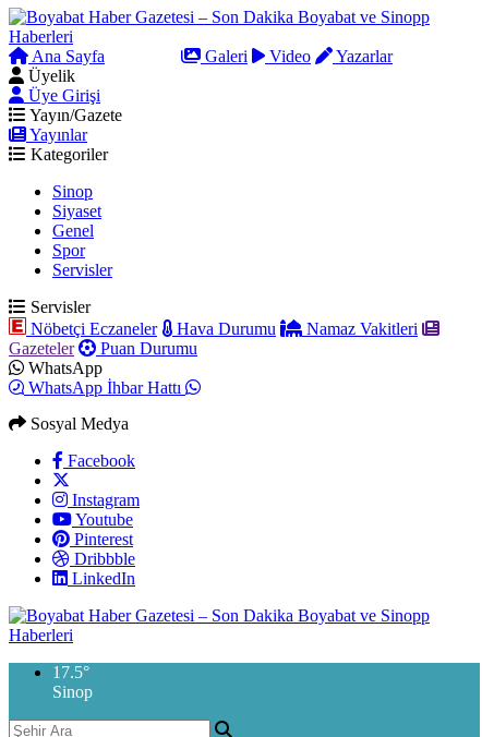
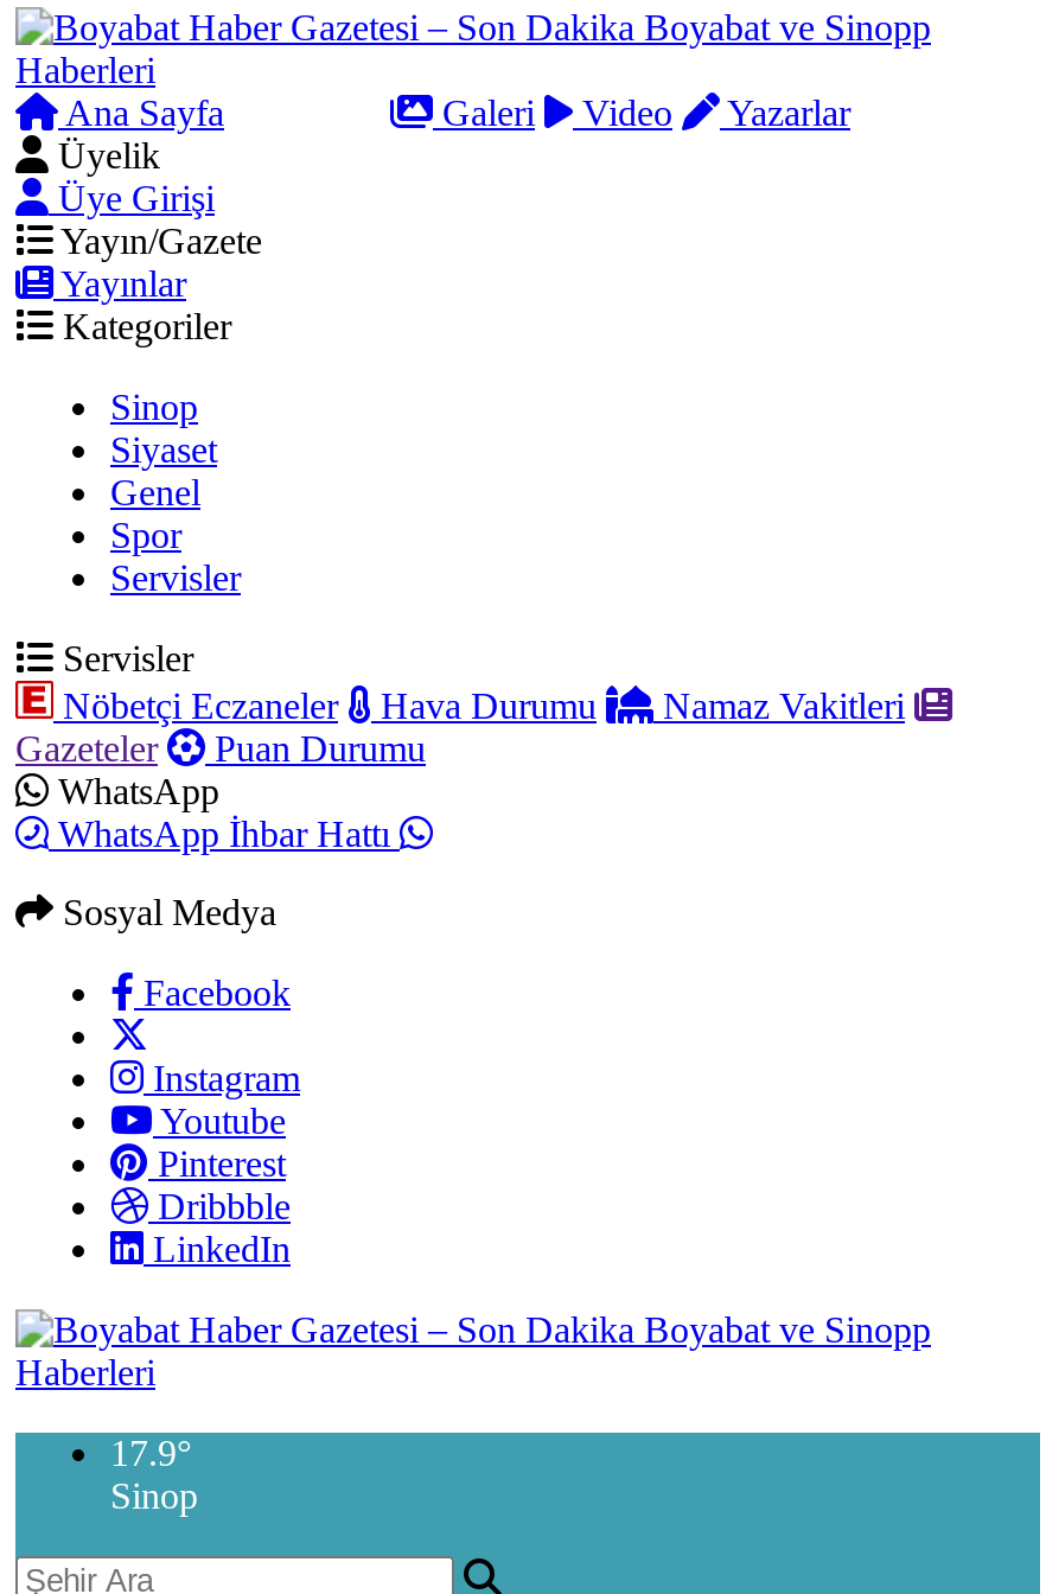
[52,663,89,681] 17.5° -> [110,1433,191,1473] 17.9°

